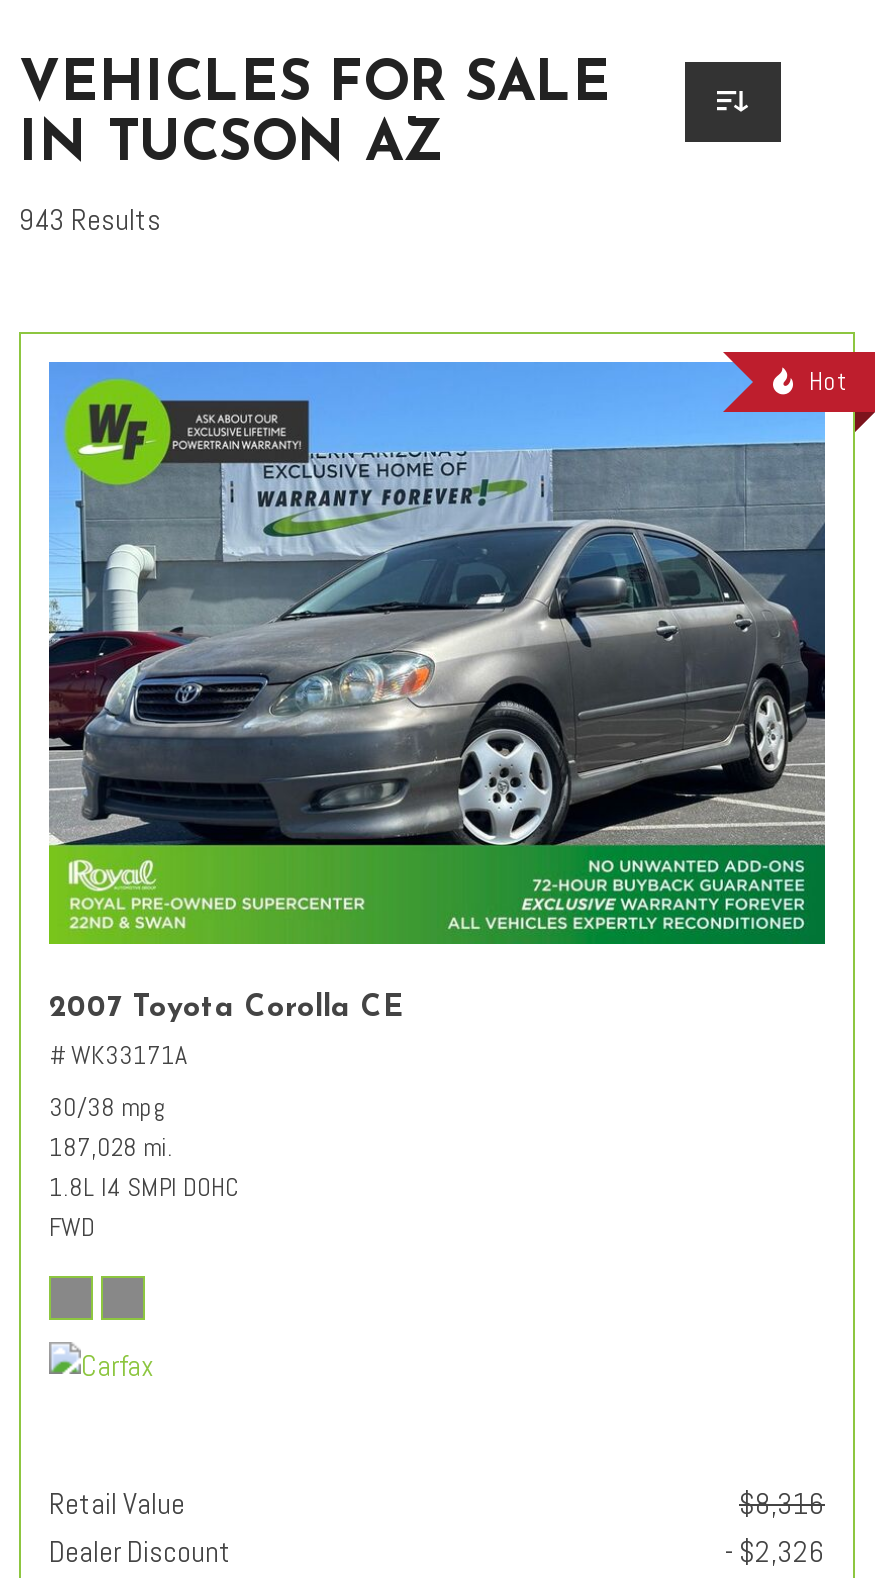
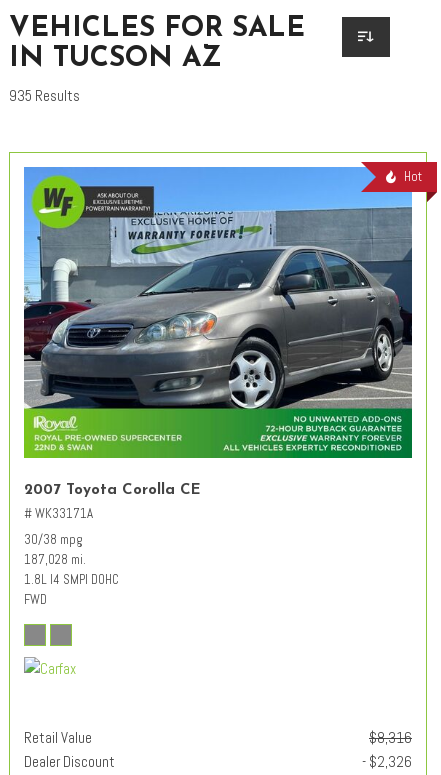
[19,200,161,238] 943 Results -> [9,86,80,105] 935 Results

